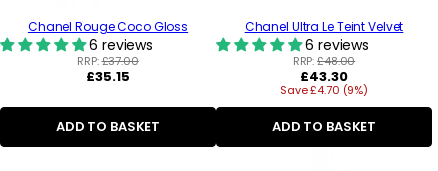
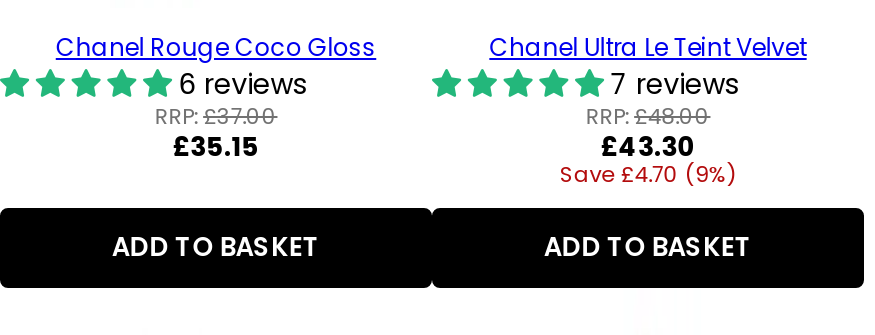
[305,35,369,55] 6 reviews -> [610,63,738,103] 7 reviews

